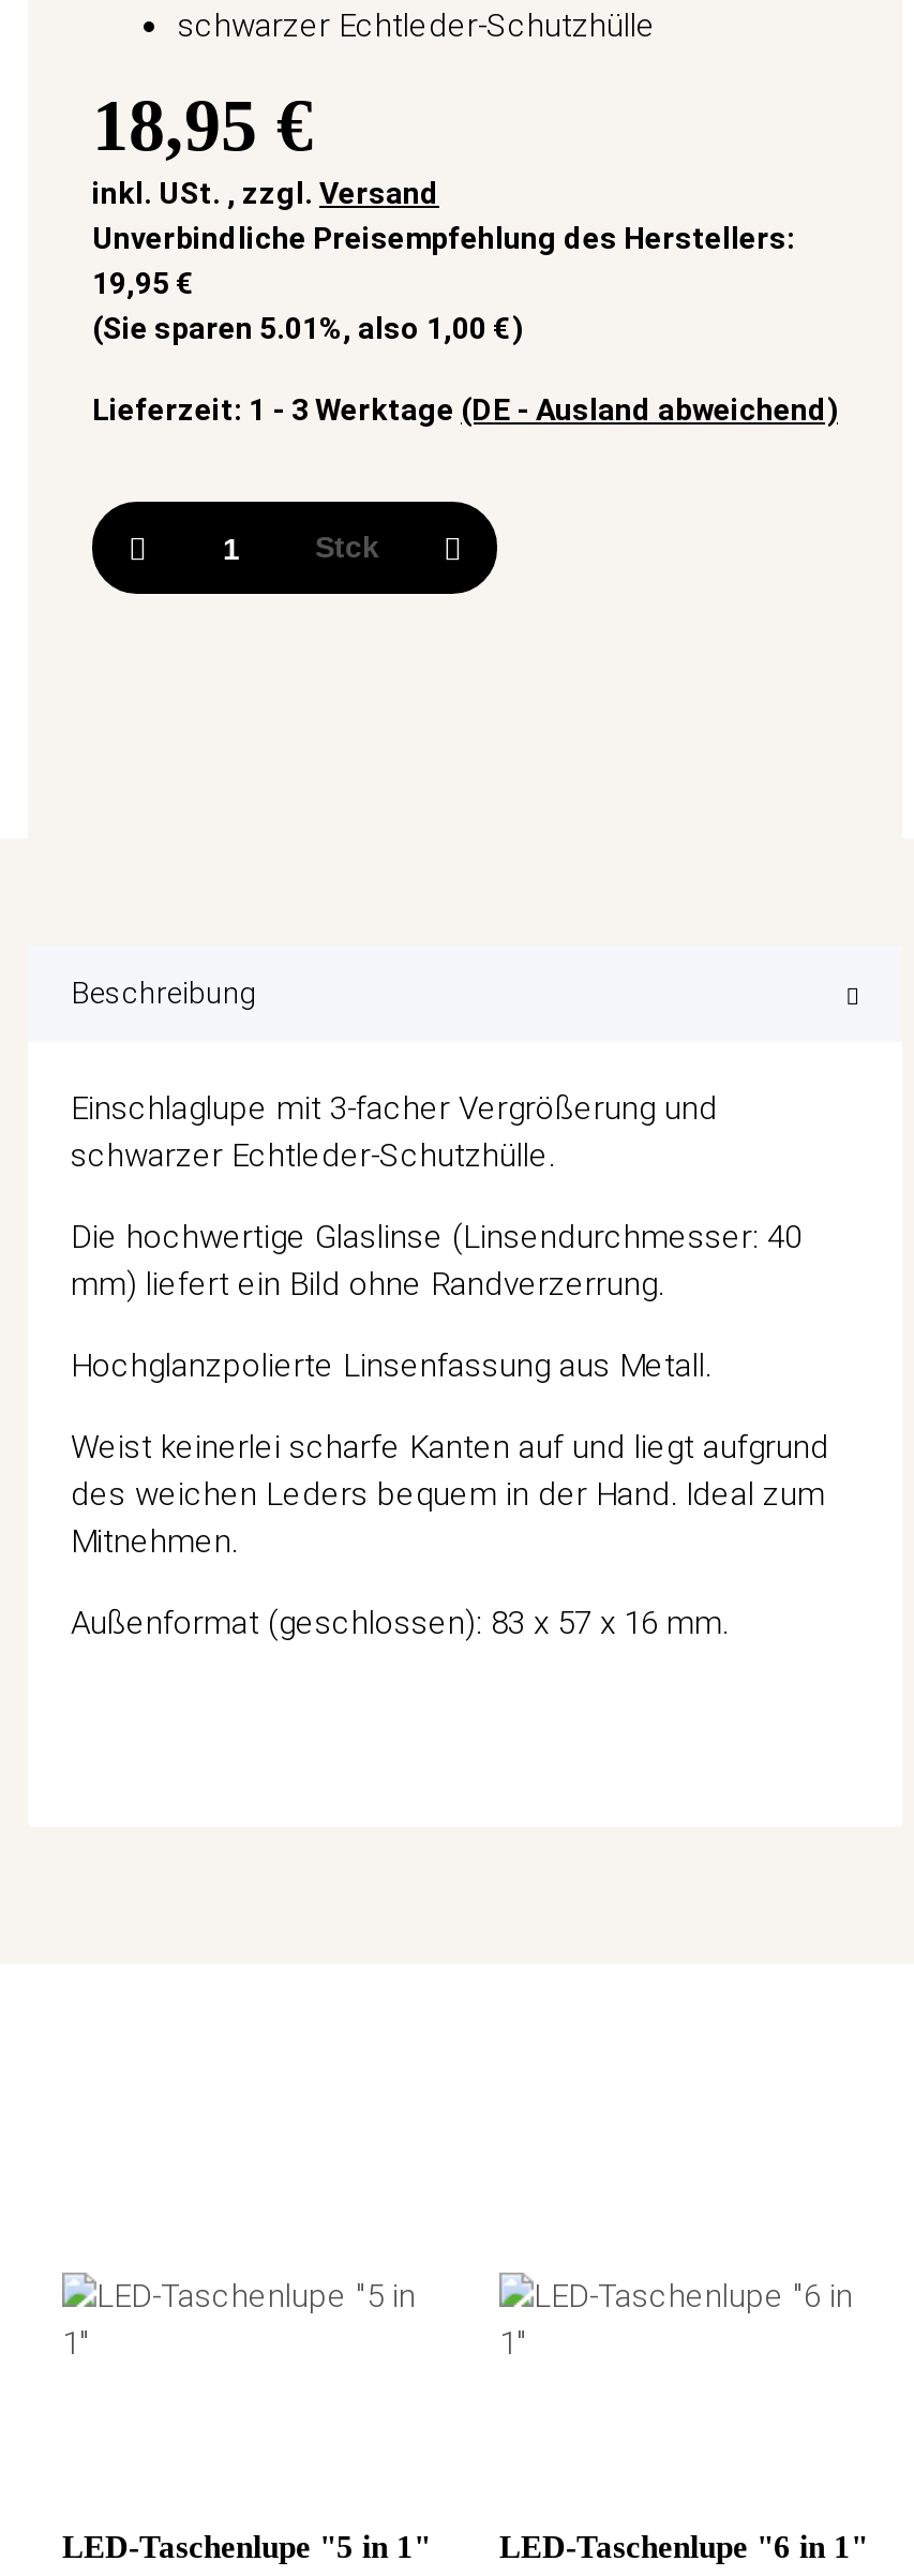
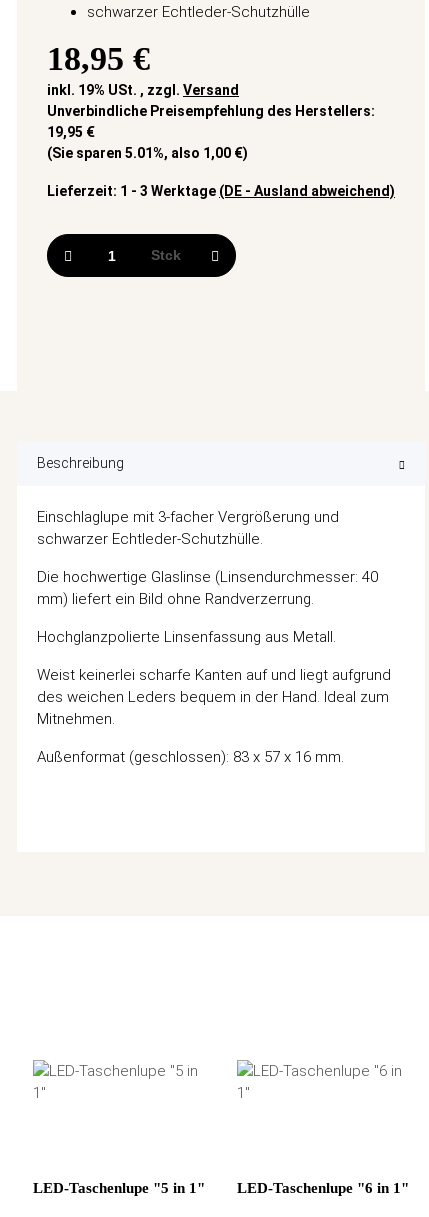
[92,176,439,211] inkl. USt. , zzgl. Versand -> [47,82,239,98] inkl. 19% USt. , zzgl. Versand

